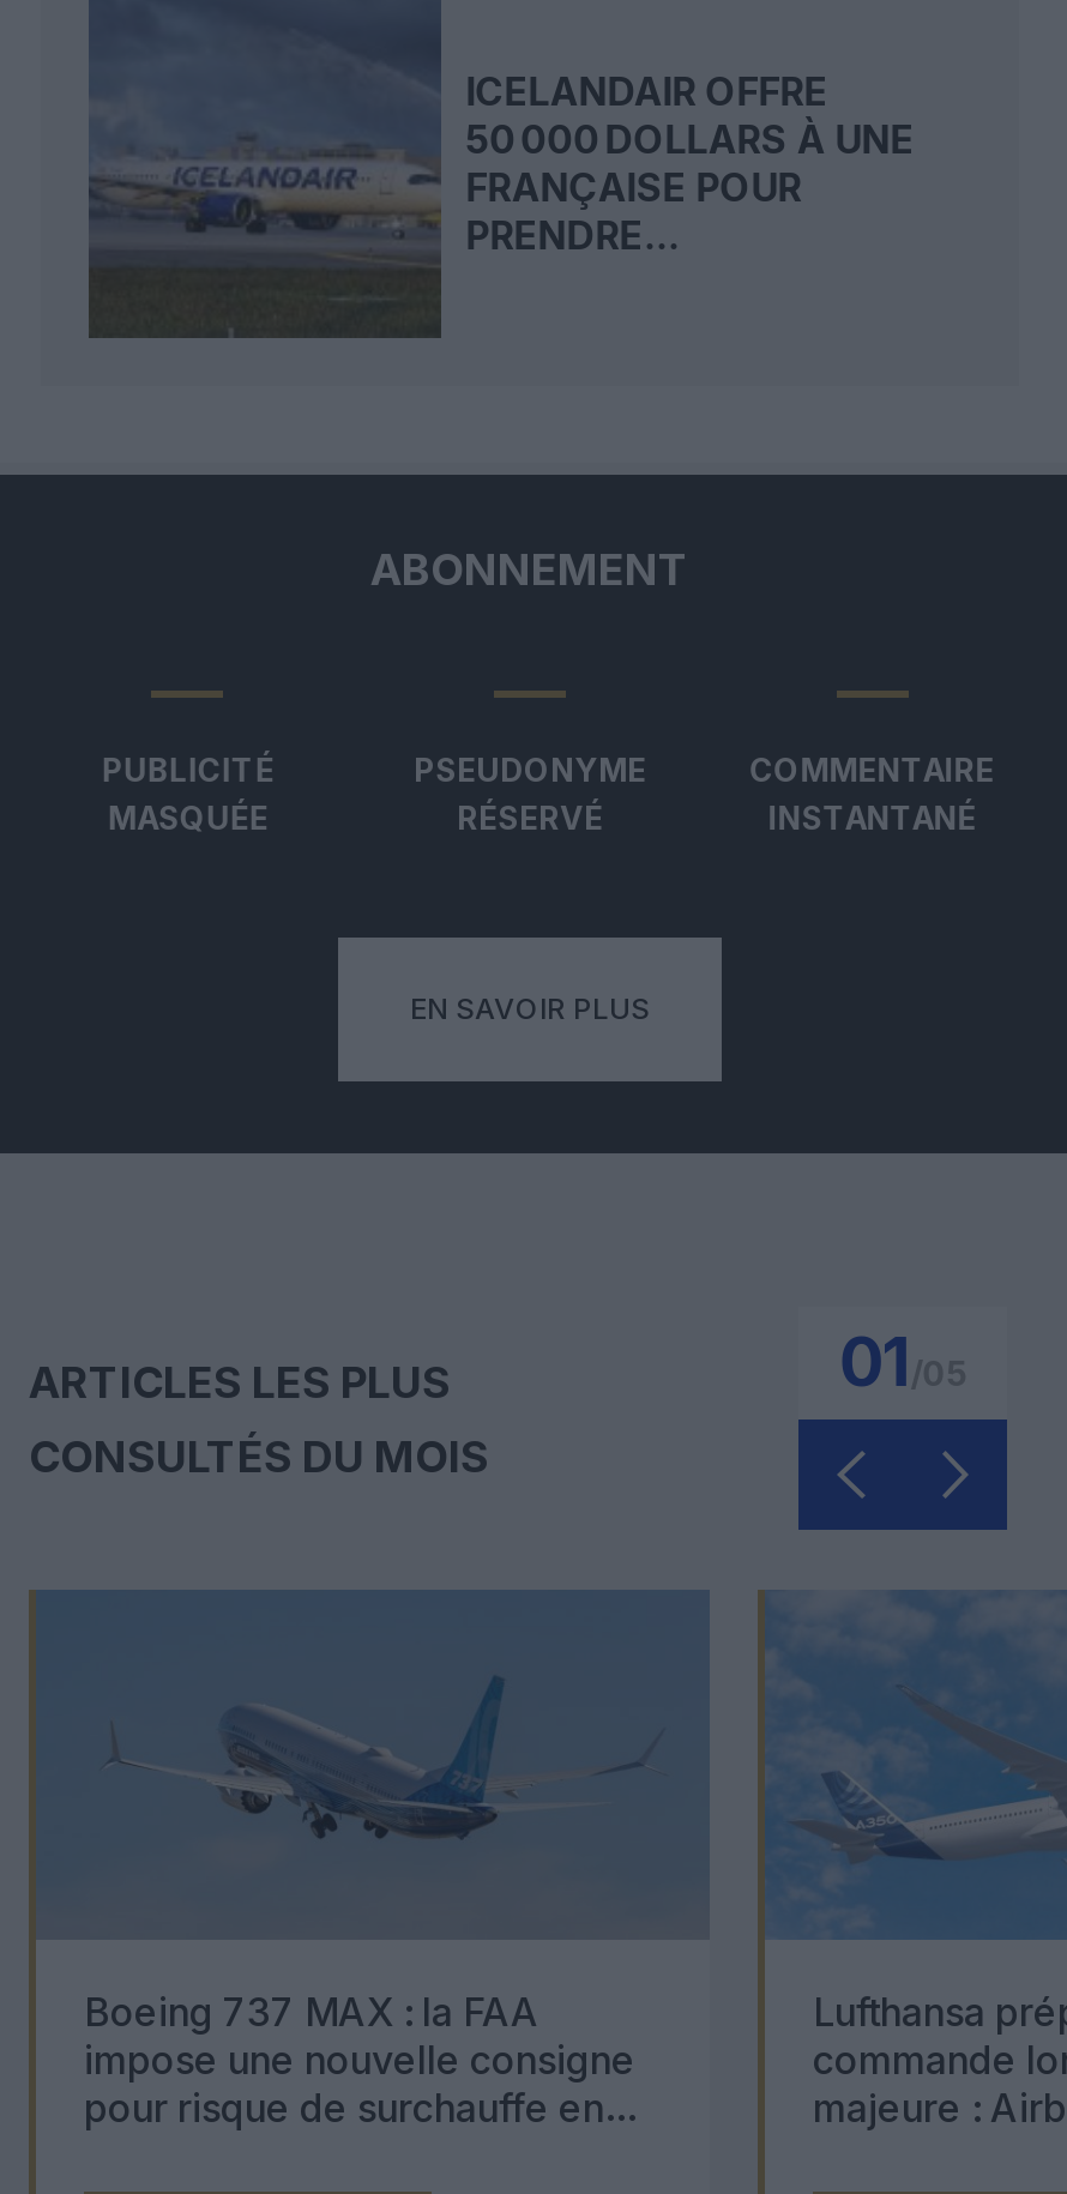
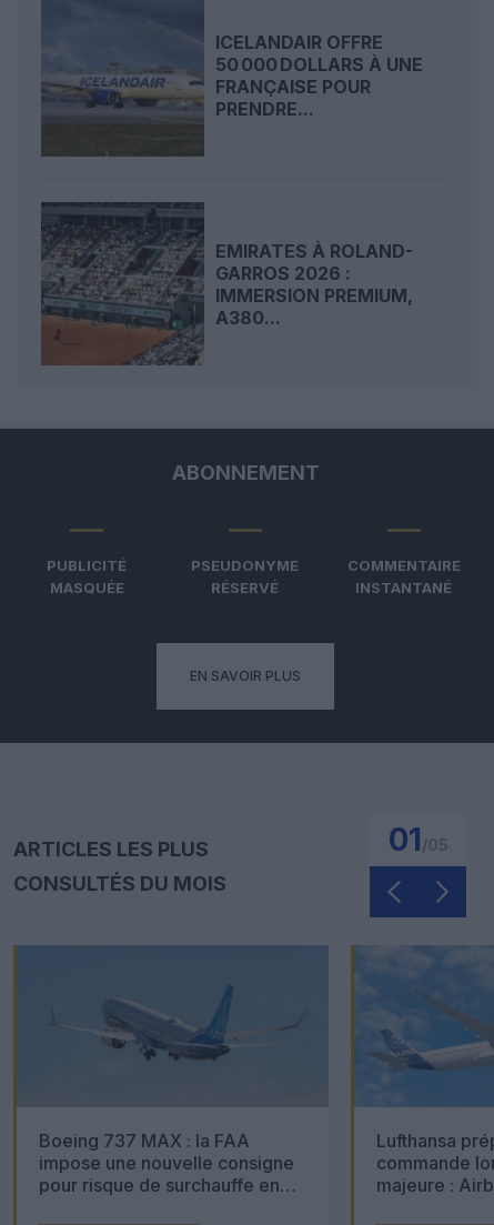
none -> [41,201,413,365] [image] | EMIRATES À ROLAND- | GARROS 2026 : | IMMERSION PREMIUM, | A380...

